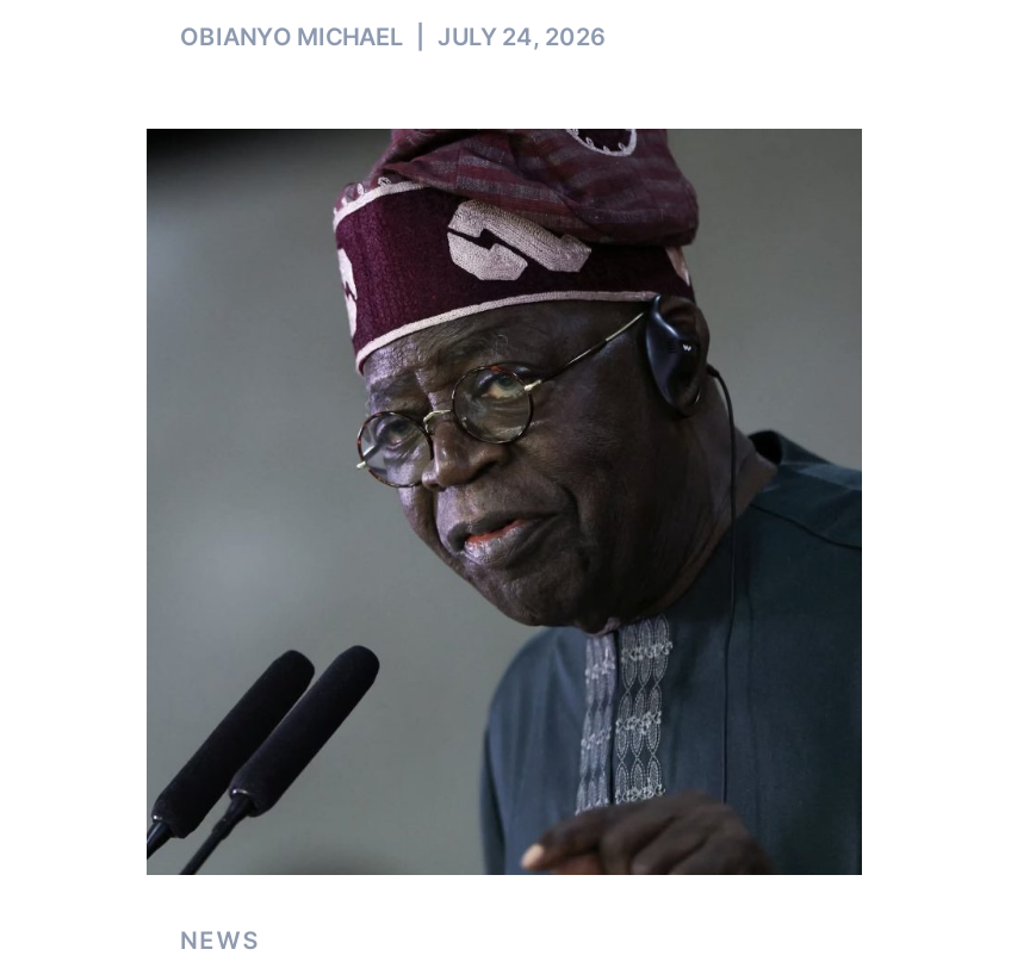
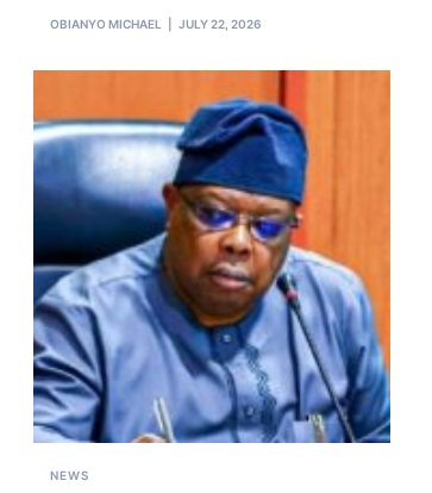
[180,20,604,49] OBIANYO MICHAEL JULY 24, 2026 -> [50,17,261,32] OBIANYO MICHAEL JULY 22, 2026
[144,126,864,877] [image] -> [32,69,392,444] [image]

